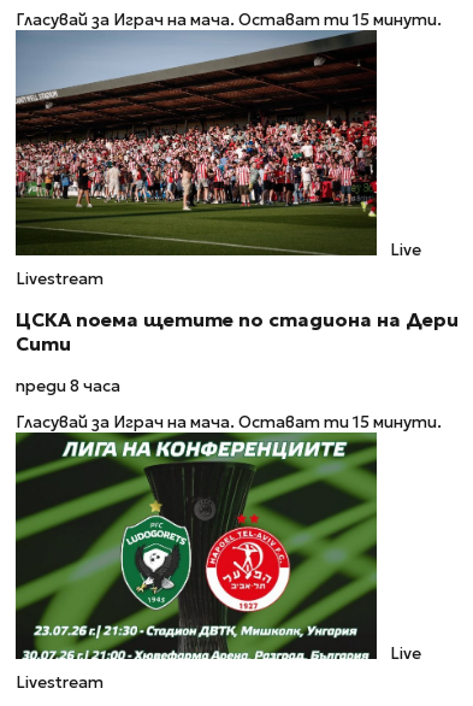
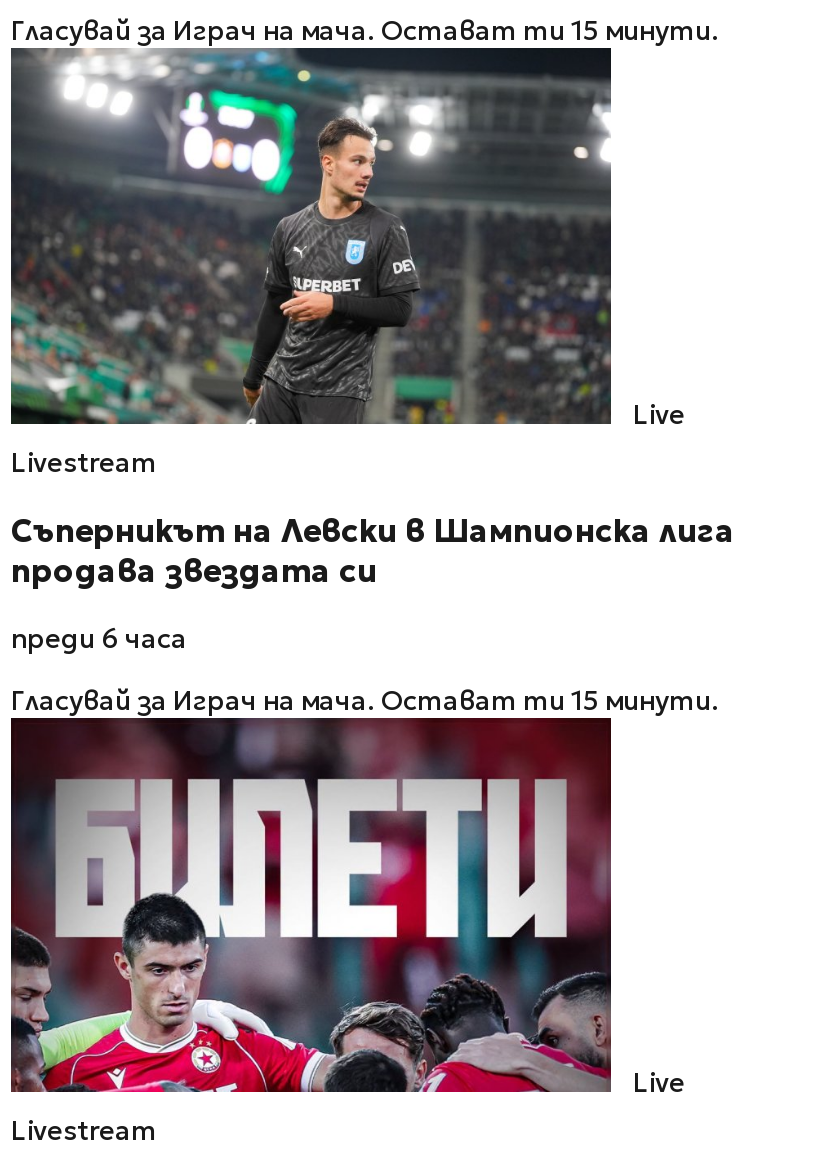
[14,34,378,257] [image] -> [9,55,613,427] [image]
[16,309,459,356] ЦСКА поема щетите по стадиона на Дери | Сити -> [11,511,735,589] Съперникът на Левски в Шампионска лига | продава звездата си
[16,376,120,396] преди 8 часа -> [11,623,187,657] преди 6 часа
[14,436,378,660] [image] -> [9,723,613,1095] [image]

